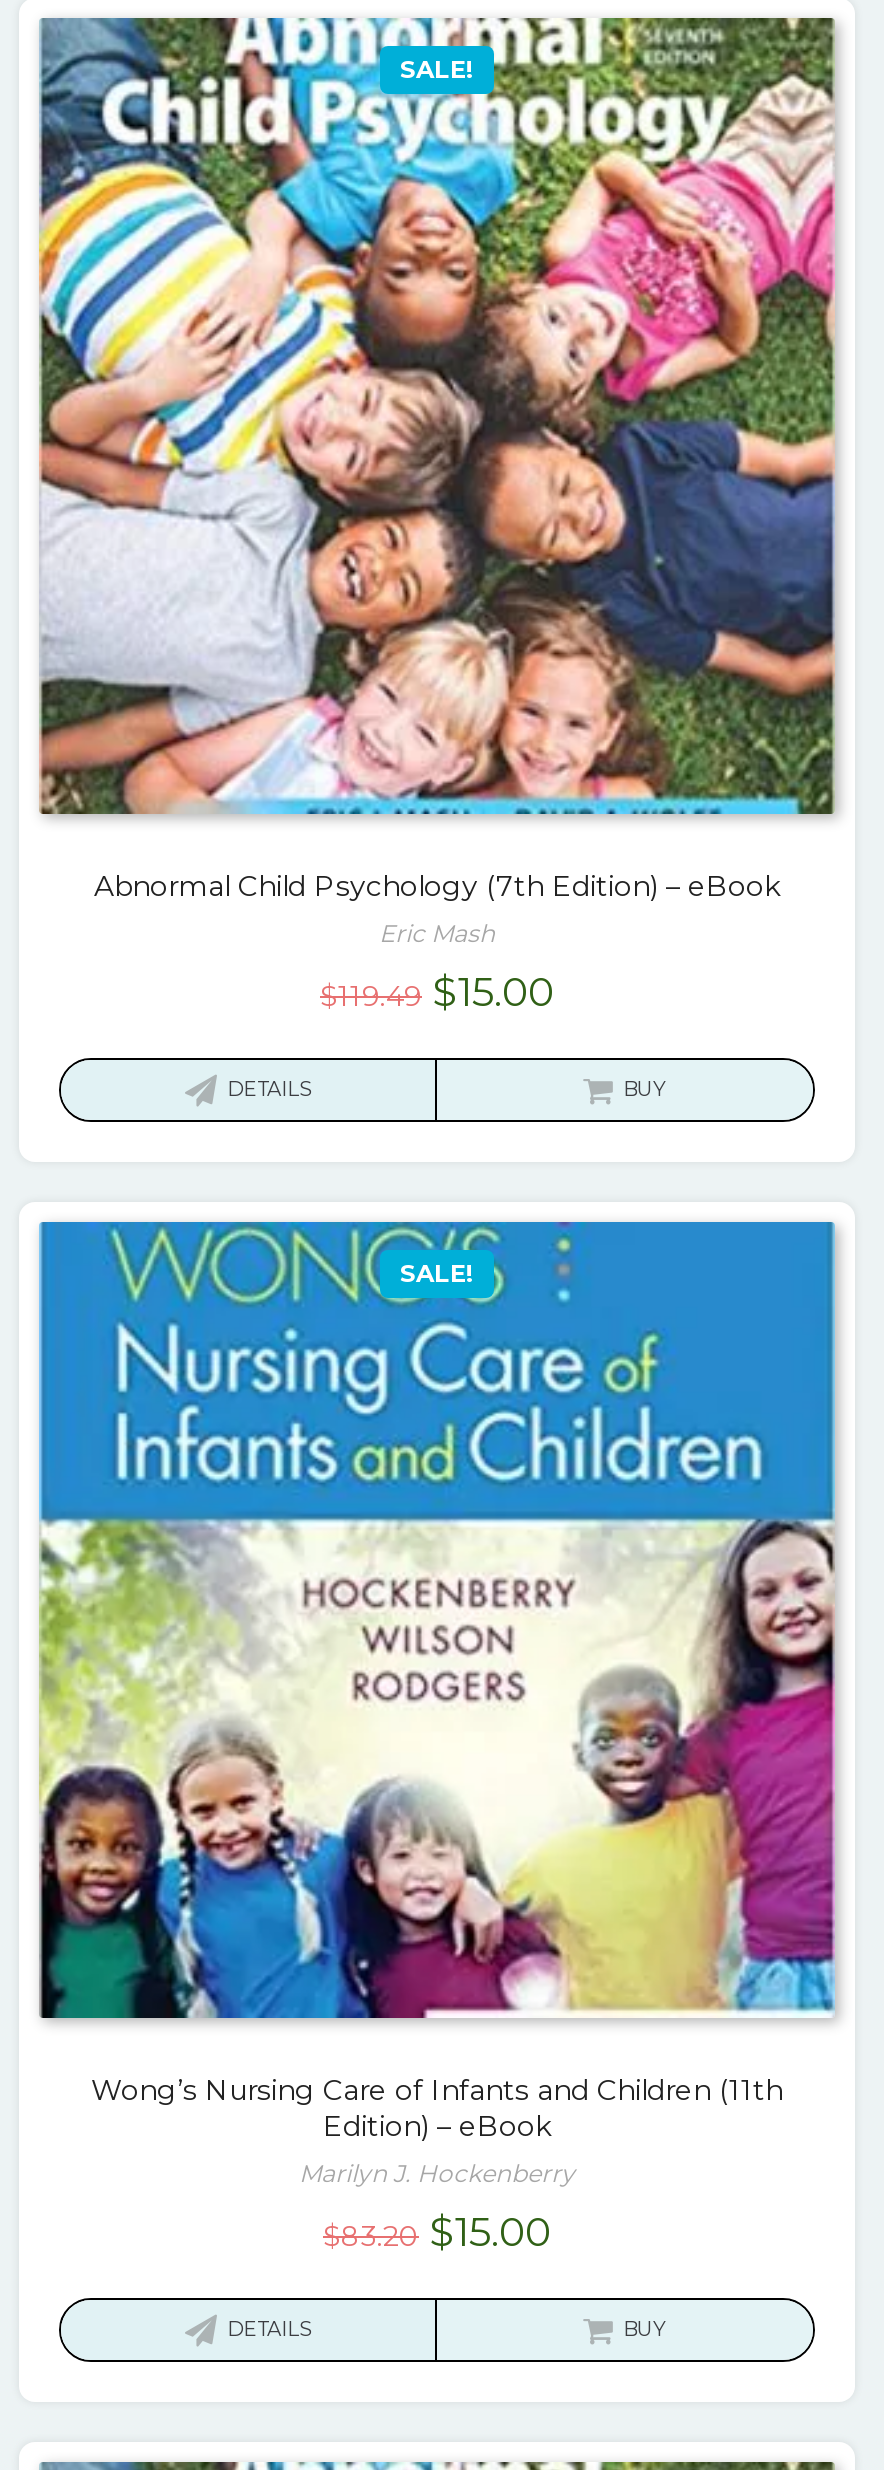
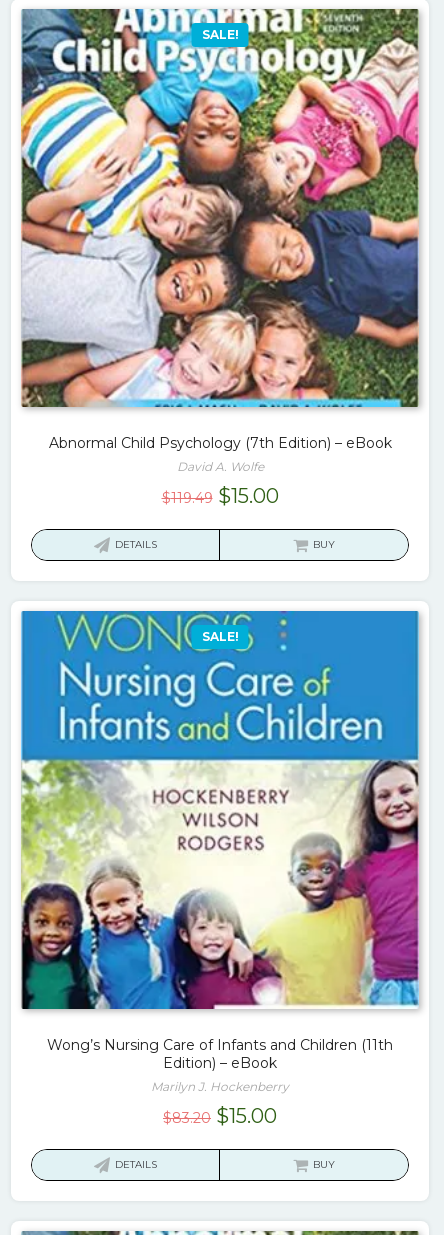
[379,918,495,948] Eric Mash -> [176,459,263,474] David A. Wolfe

